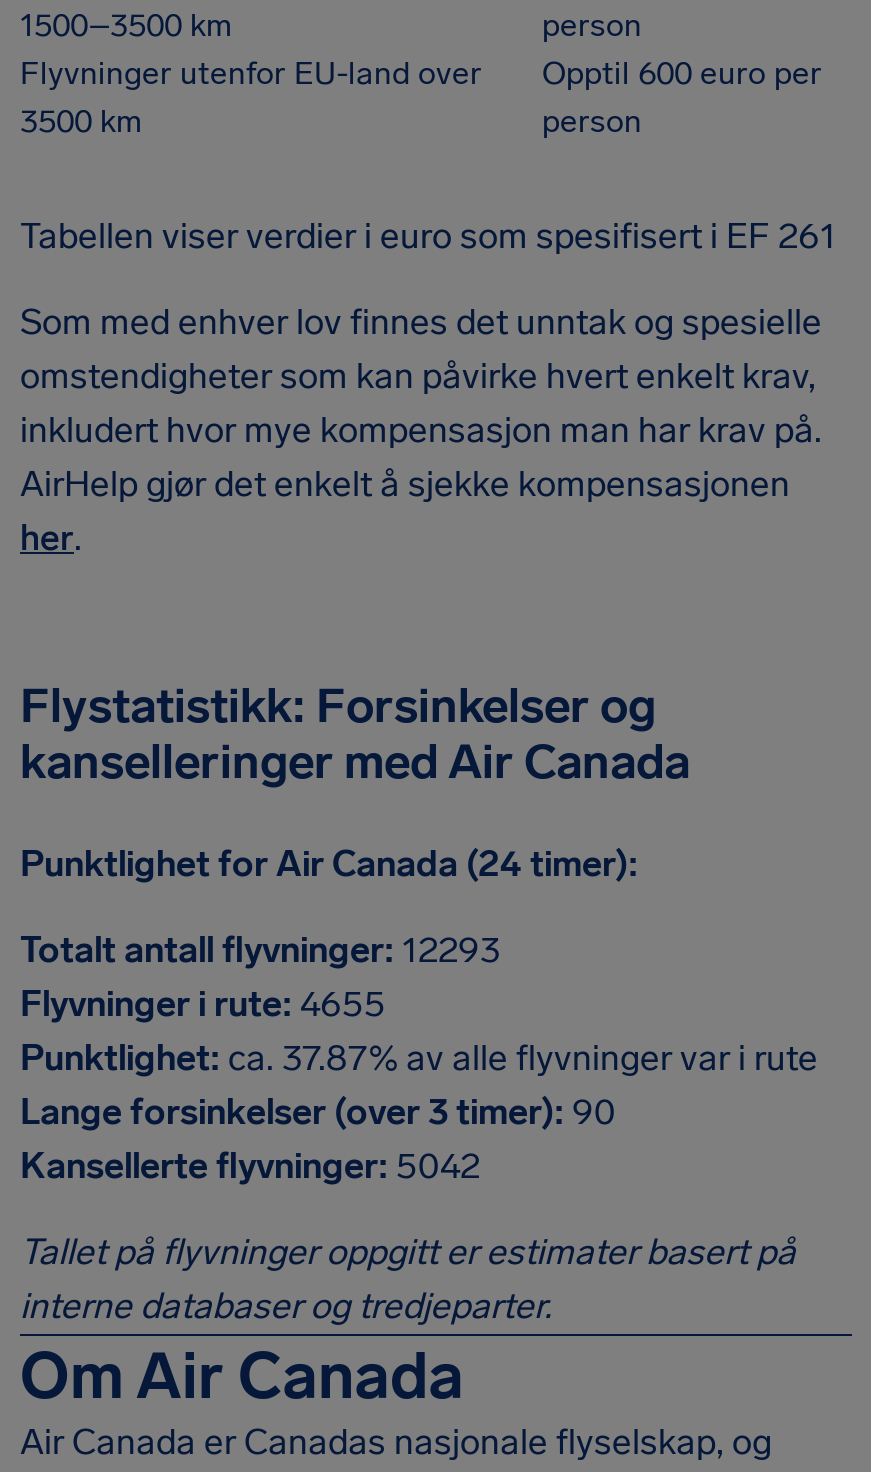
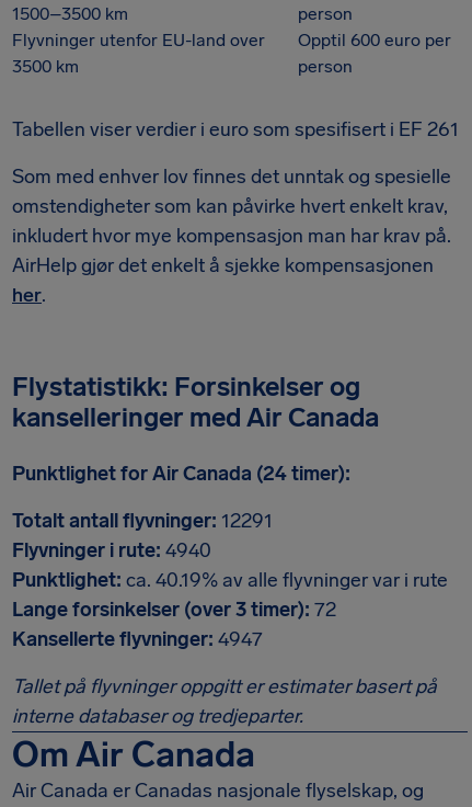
[20,928,500,972] Totalt antall flyvninger: 12293 -> [12,509,273,533] Totalt antall flyvninger: 12291
[20,982,386,1026] Flyvninger i rute: 4655 -> [12,538,211,562] Flyvninger i rute: 4940
[20,1036,818,1080] Punktlighet: ca. 37.87% av alle flyvninger var i rute -> [12,568,448,592] Punktlighet: ca. 40.19% av alle flyvninger var i rute
[20,1090,616,1134] Lange forsinkelser (over 3 timer): 90 -> [12,598,336,622] Lange forsinkelser (over 3 timer): 72
[20,1144,480,1188] Kansellerte flyvninger: 5042 -> [12,627,263,651] Kansellerte flyvninger: 4947

